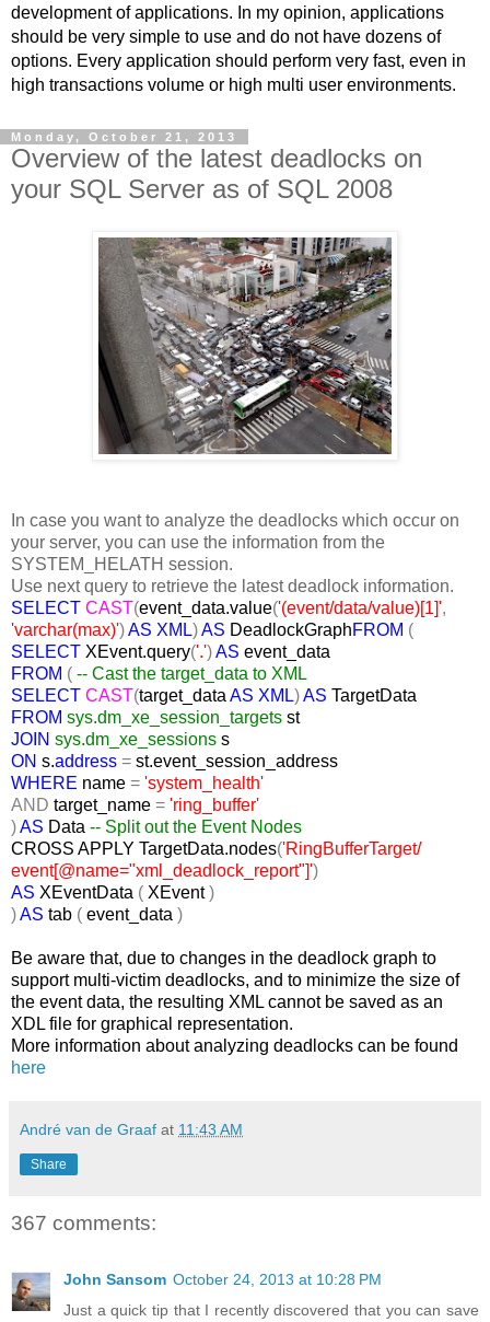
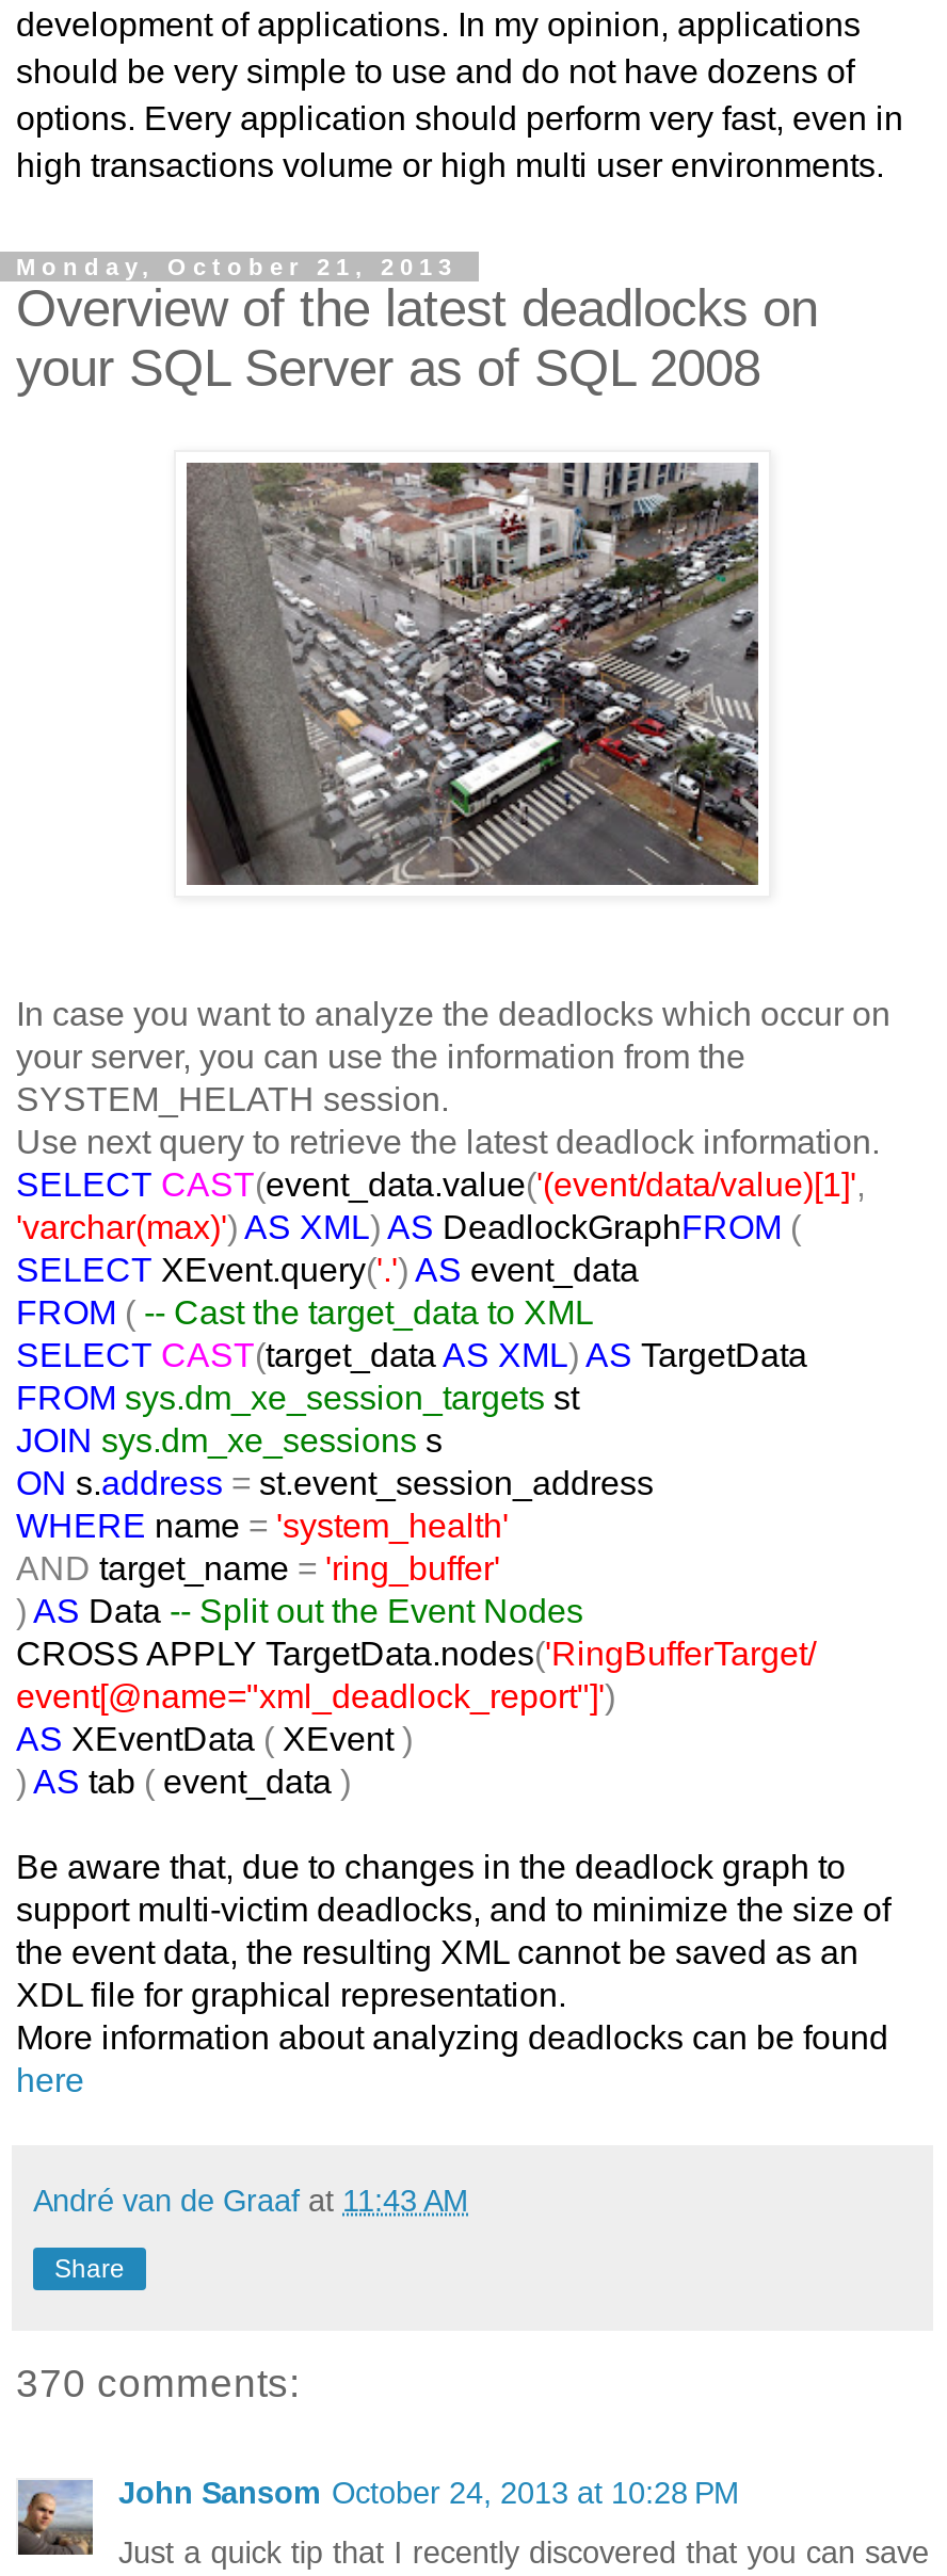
[11,1211,156,1234] 367 comments: -> [16,2360,300,2405] 370 comments:

